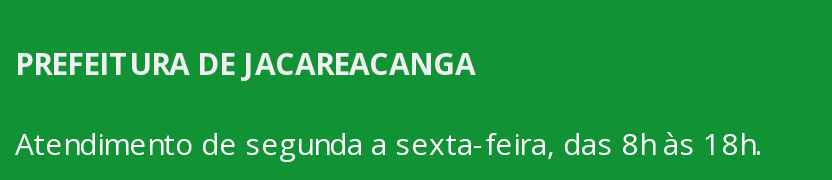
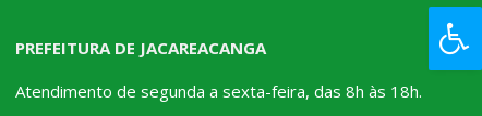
none -> [427,5,479,72] [image]

